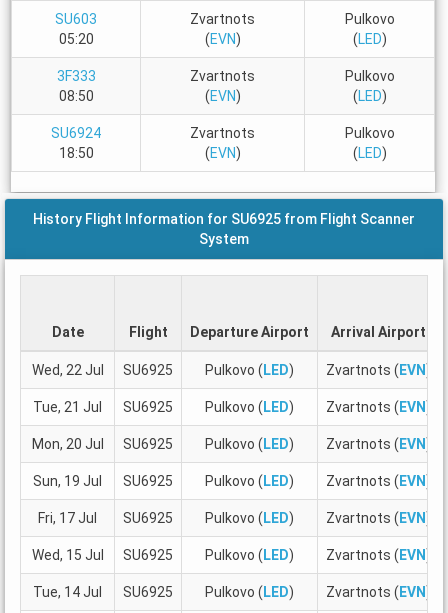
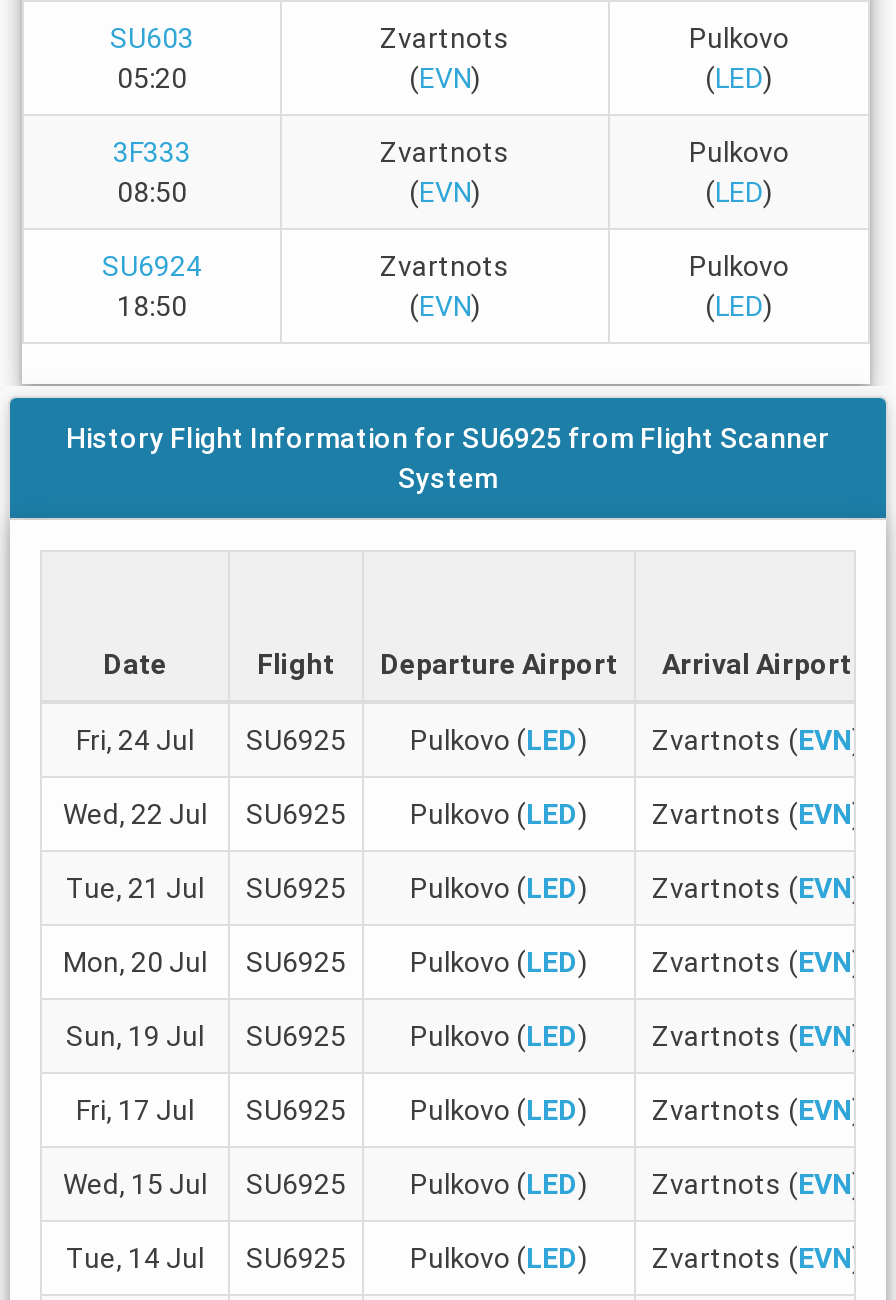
none -> [76,725,862,757] Fri, 24 Jul | SU6925 | Pulkovo (LED) | Zvartnots (EVN)

